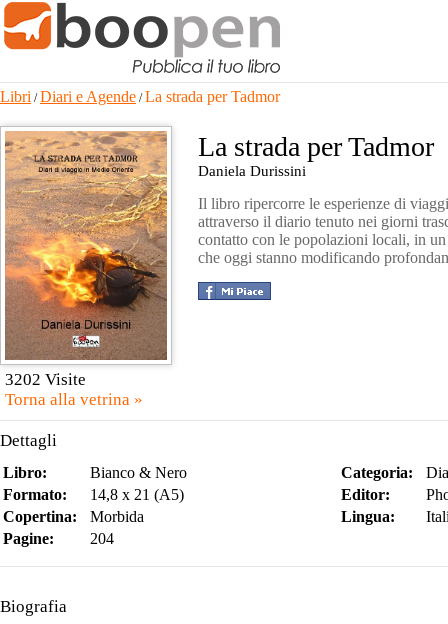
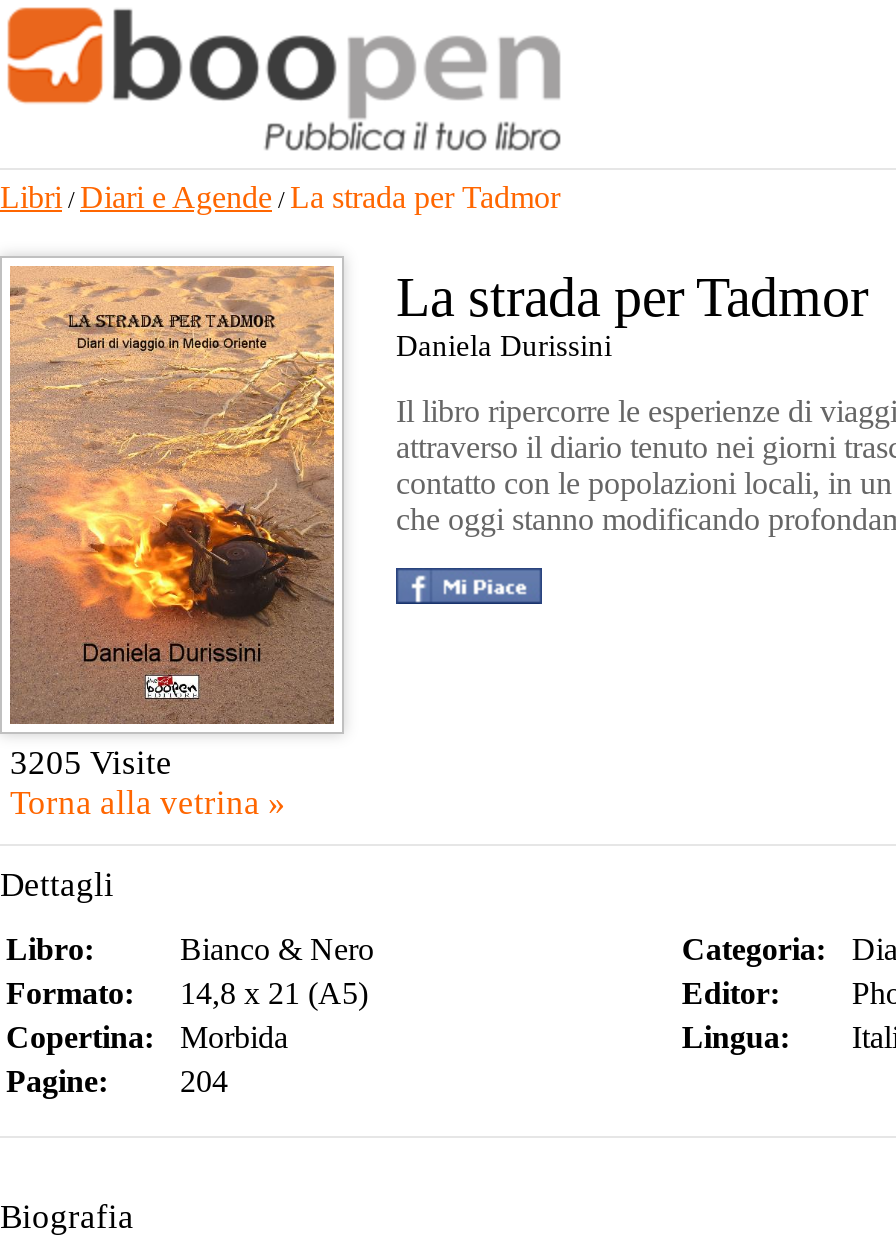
[5,370,86,389] 3202 Visite -> [10,744,172,782] 3205 Visite

